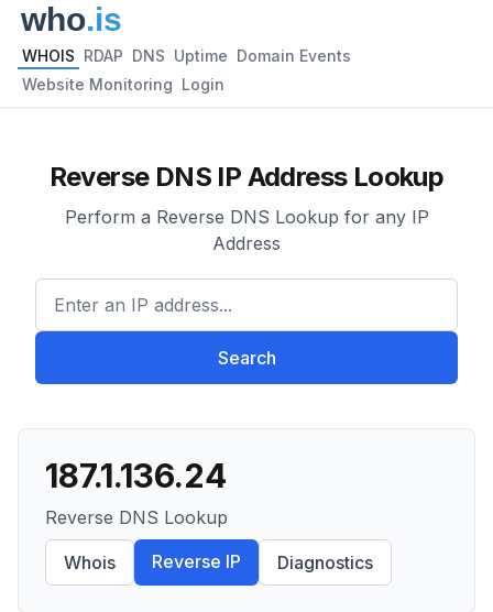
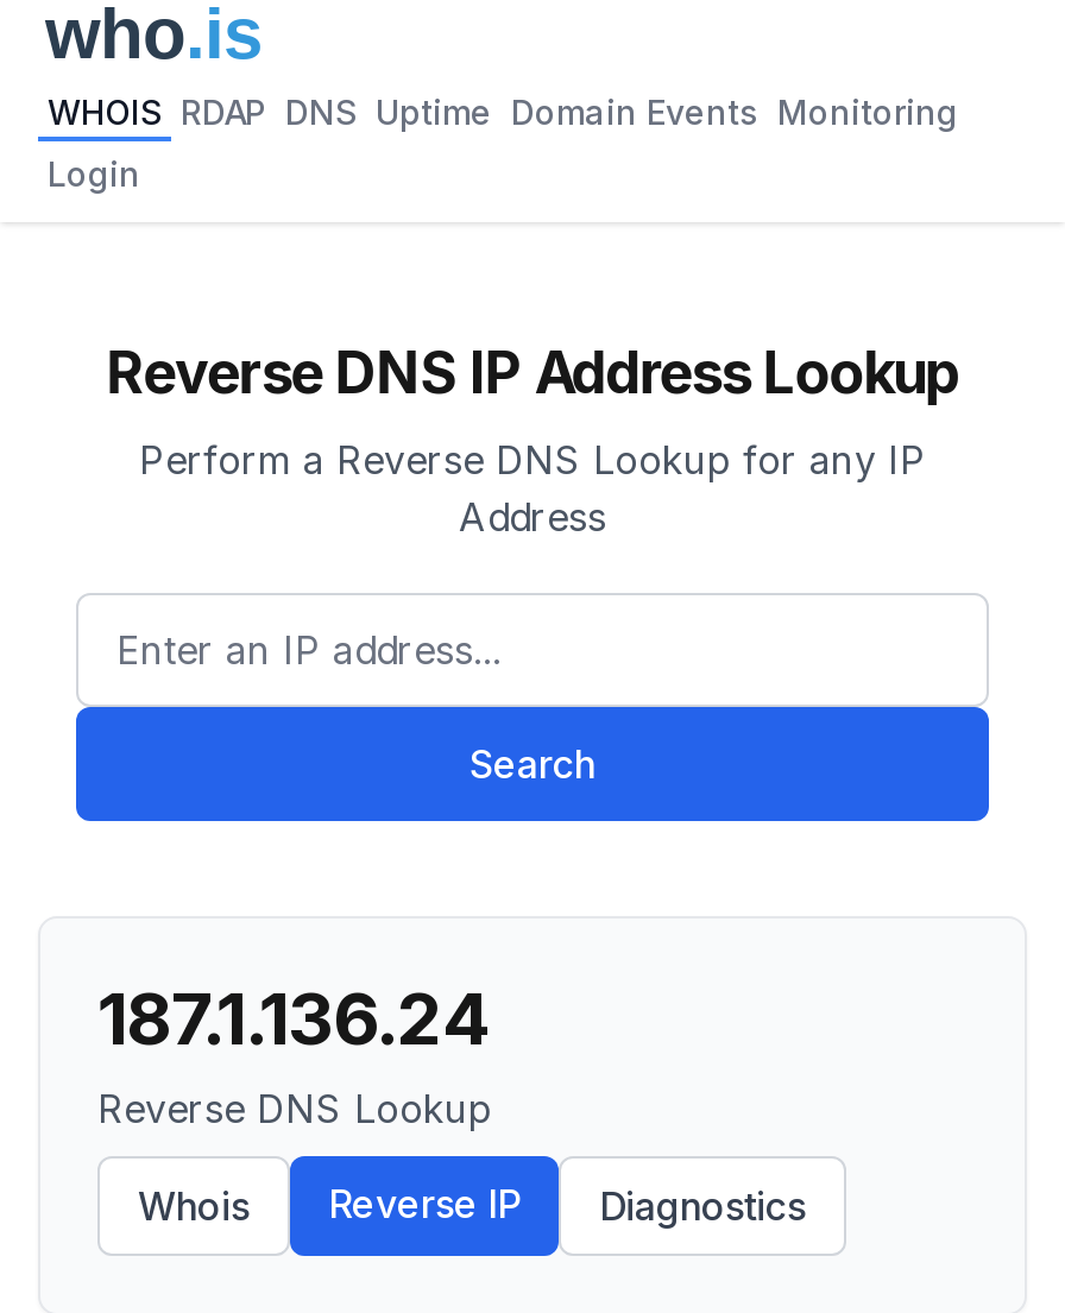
[22,46,351,65] WHOIS RDAP DNS Uptime Domain Events -> [48,91,958,132] WHOIS RDAP DNS Uptime Domain Events Monitoring
[22,75,224,94] Website Monitoring Login -> [48,153,140,194] Login

